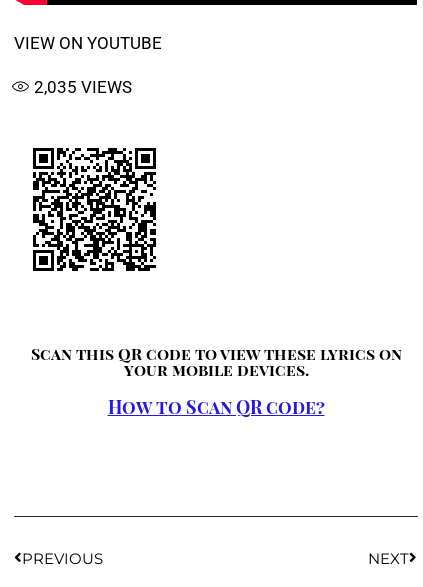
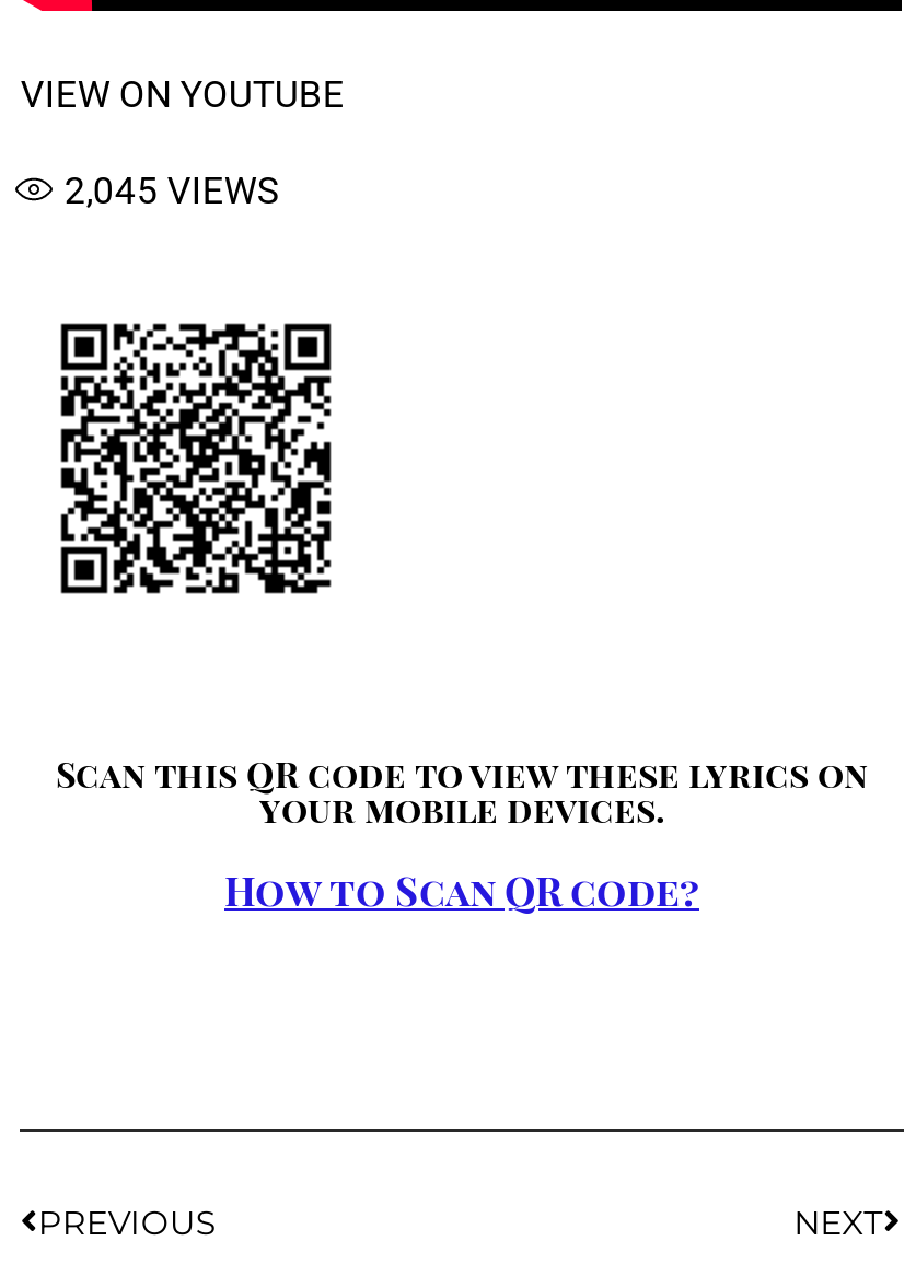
[34,77,132,97] 2,035 VIEWS -> [64,168,279,212] 2,045 VIEWS

